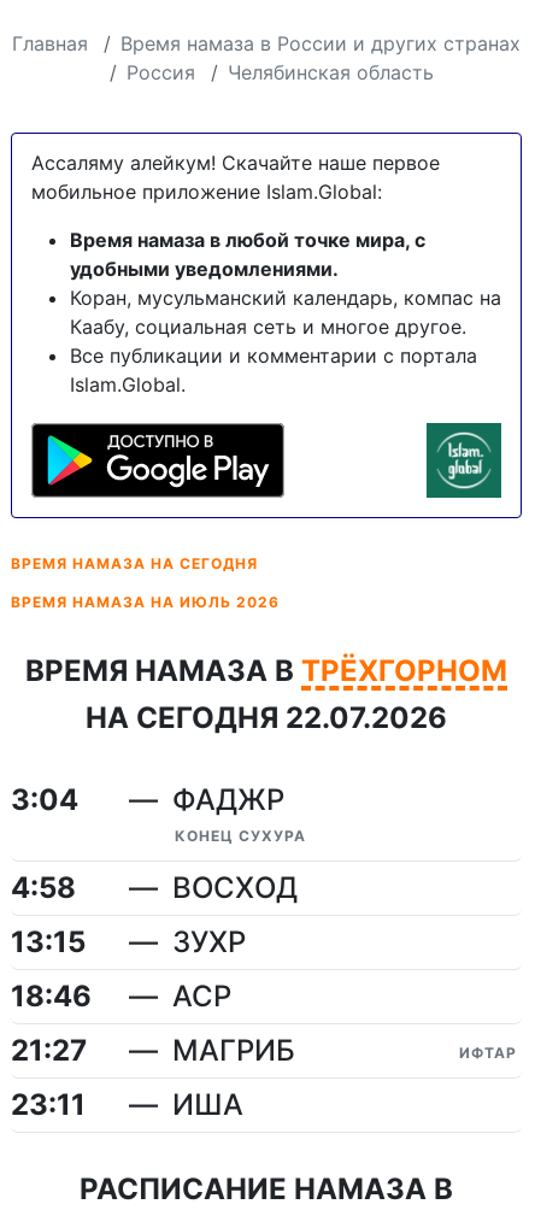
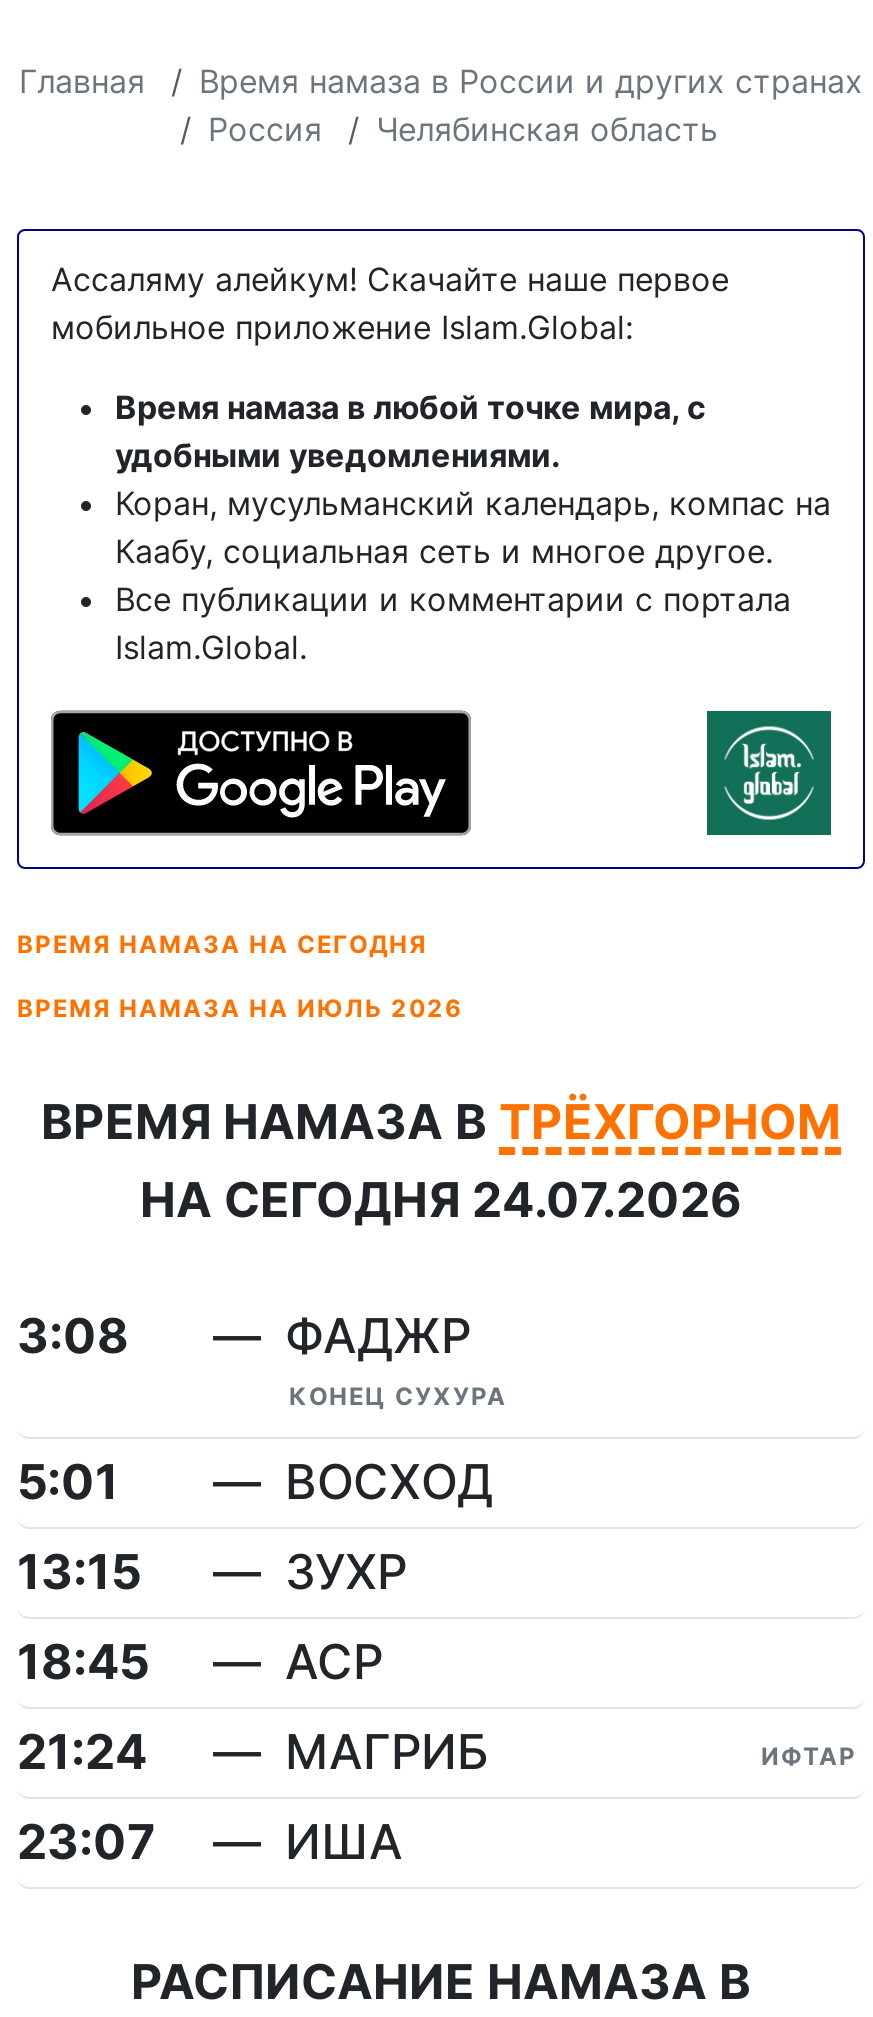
[86,700,447,735] НА СЕГОДНЯ 22.07.2026 -> [140,1171,742,1229] НА СЕГОДНЯ 24.07.2026
[11,782,78,817] 3:04 -> [17,1307,129,1365] 3:08
[11,870,76,905] 4:58 -> [17,1453,119,1511] 5:01
[11,979,92,1014] 18:46 -> [17,1633,149,1691] 18:45
[11,1033,87,1068] 21:27 -> [17,1723,147,1781] 21:24
[11,1087,86,1122] 23:11 -> [17,1813,155,1871] 23:07

